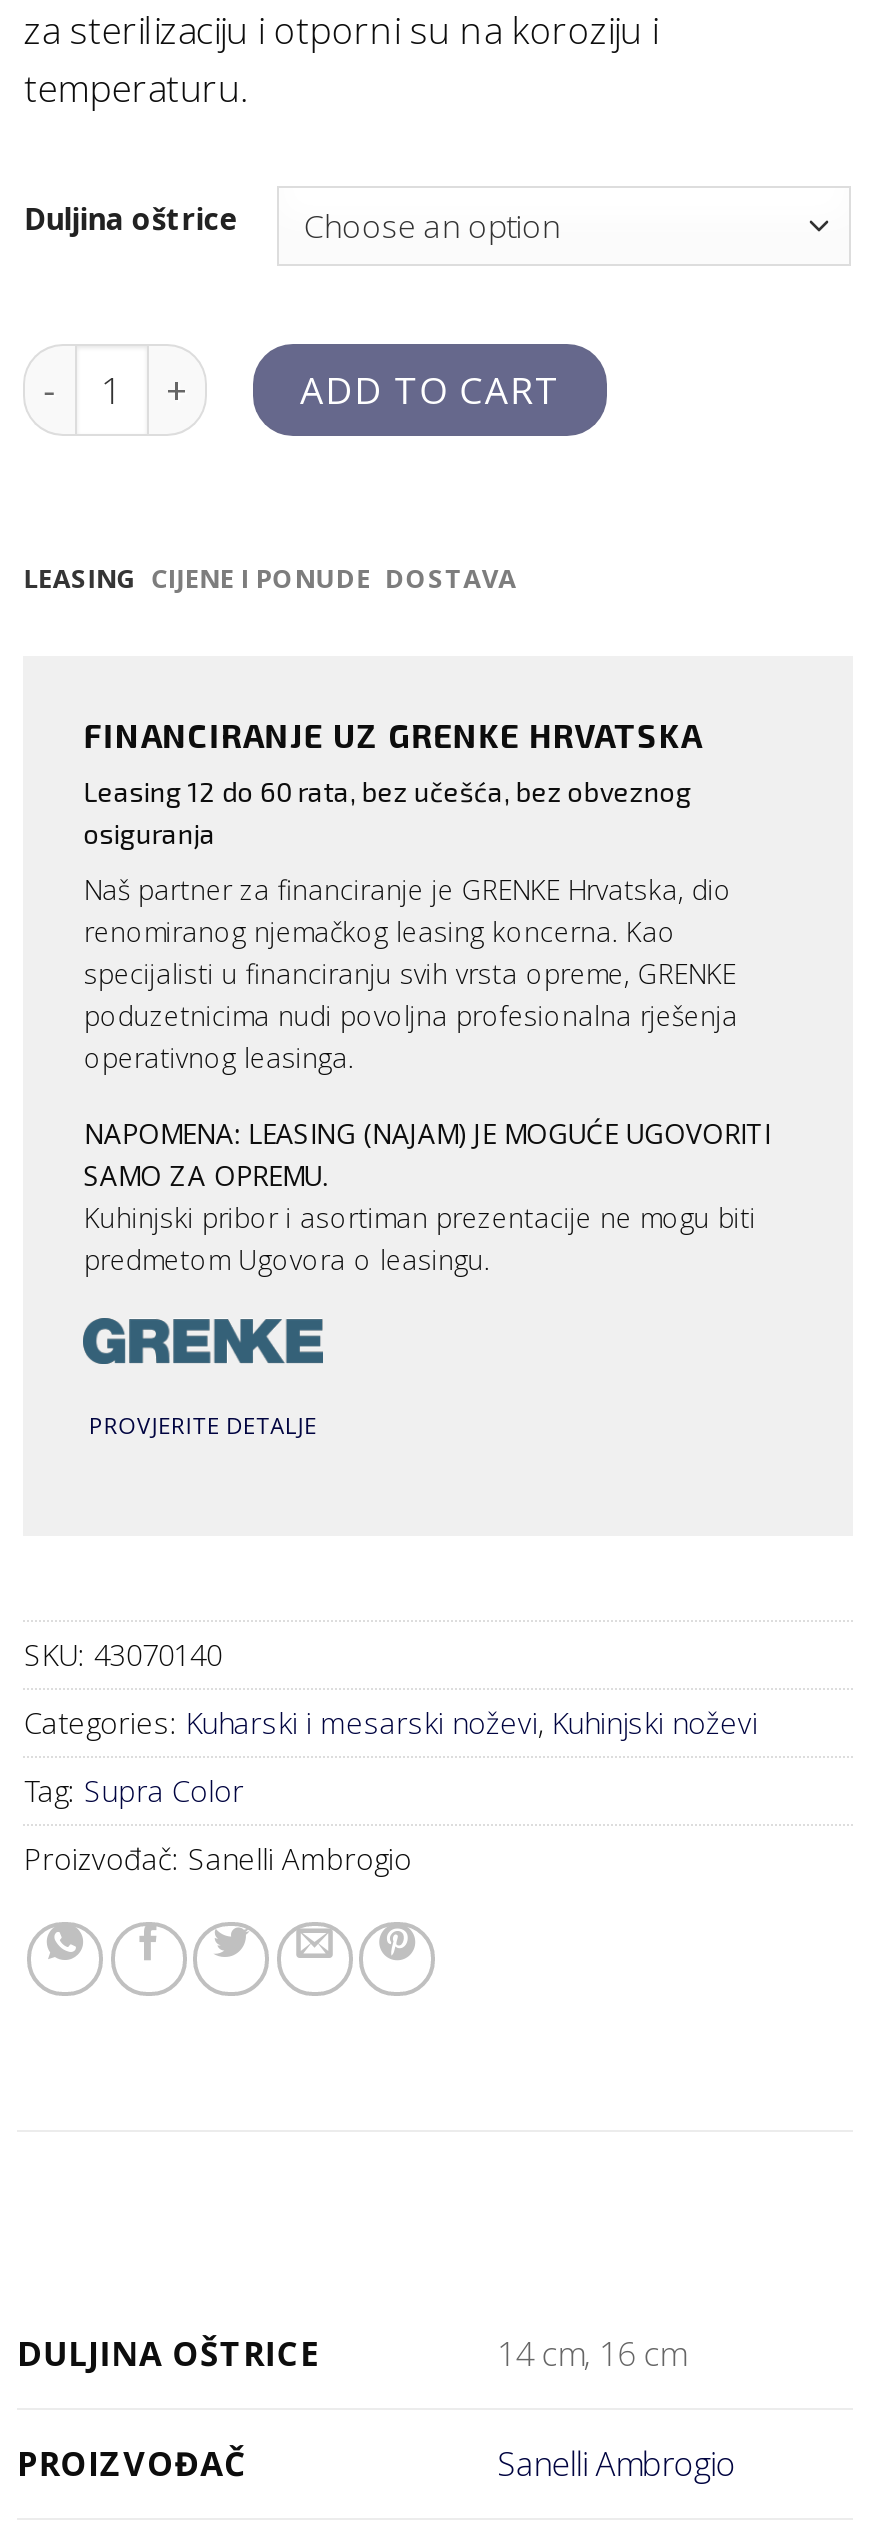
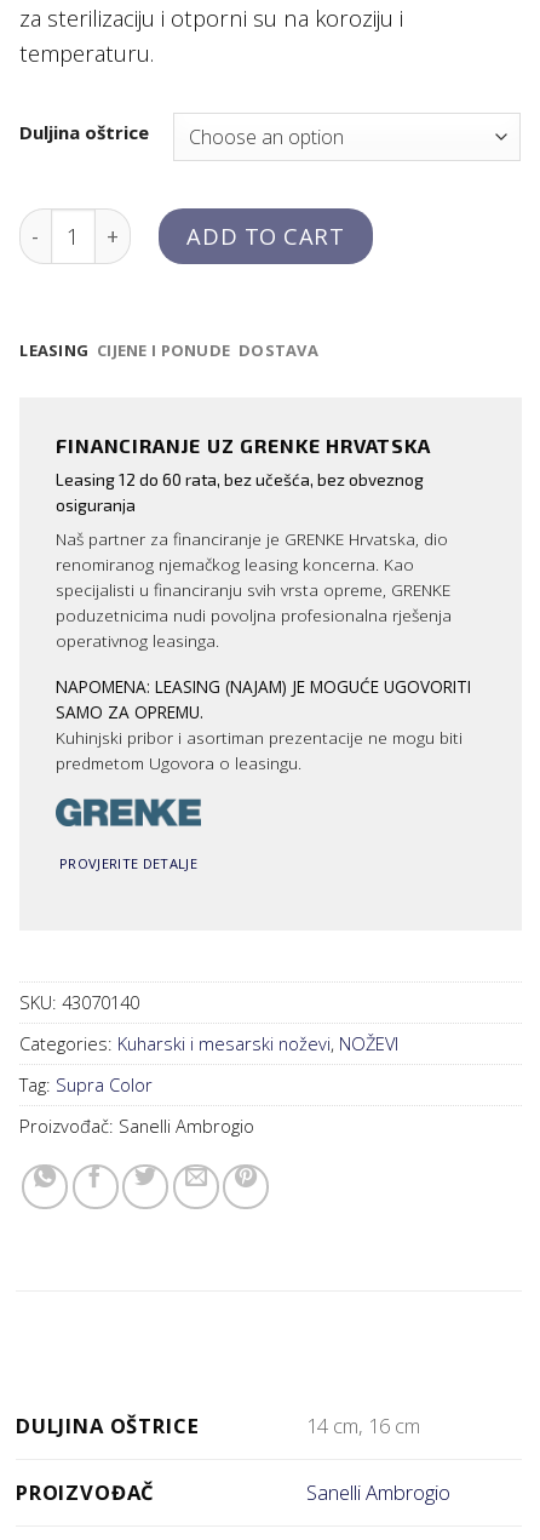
[24,1702,758,1742] Categories: Kuharski i mesarski noževi, Kuhinjski noževi -> [20,1031,399,1055] Categories: Kuharski i mesarski noževi, NOŽEVI

